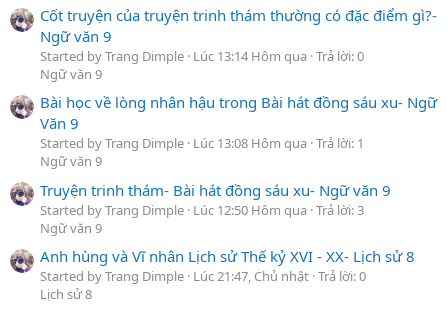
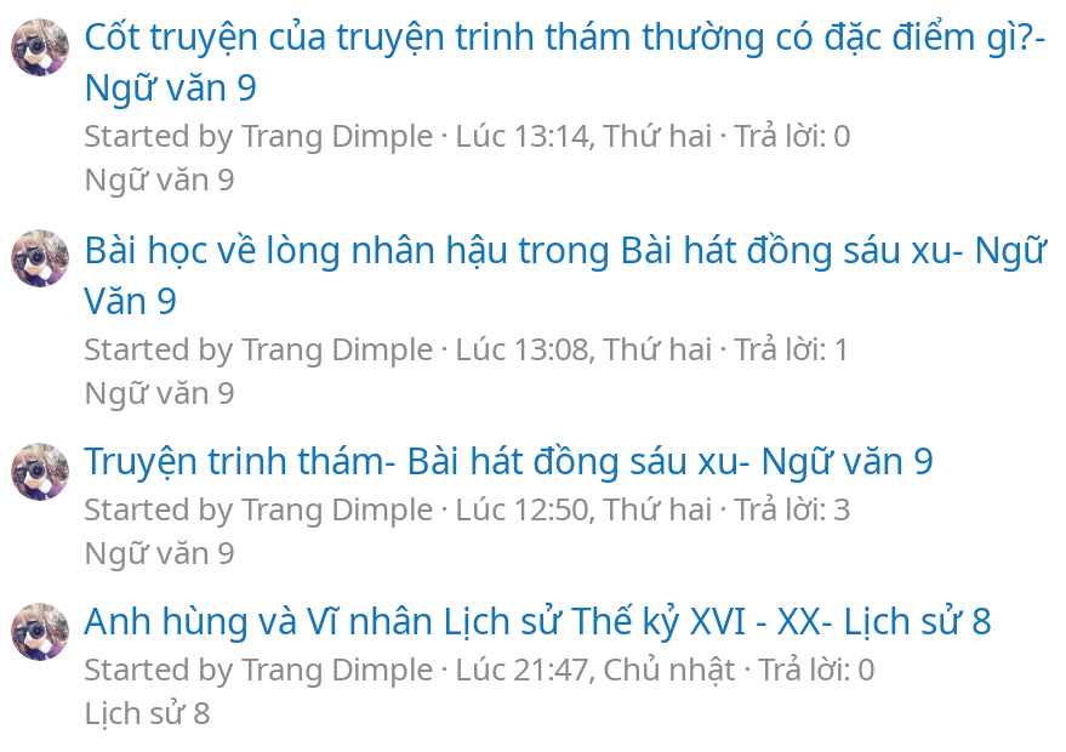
[40,47,364,65] Started by Trang Dimple Lúc 13:14 Hôm qua Trả lời: 0 -> [84,114,850,158] Started by Trang Dimple Lúc 13:14, Thứ hai Trả lời: 0
[40,134,364,152] Started by Trang Dimple Lúc 13:08 Hôm qua Trả lời: 1 -> [84,326,850,370] Started by Trang Dimple Lúc 13:08, Thứ hai Trả lời: 1
[40,201,364,219] Started by Trang Dimple Lúc 12:50 Hôm qua Trả lời: 3 -> [84,487,850,531] Started by Trang Dimple Lúc 12:50, Thứ hai Trả lời: 3

